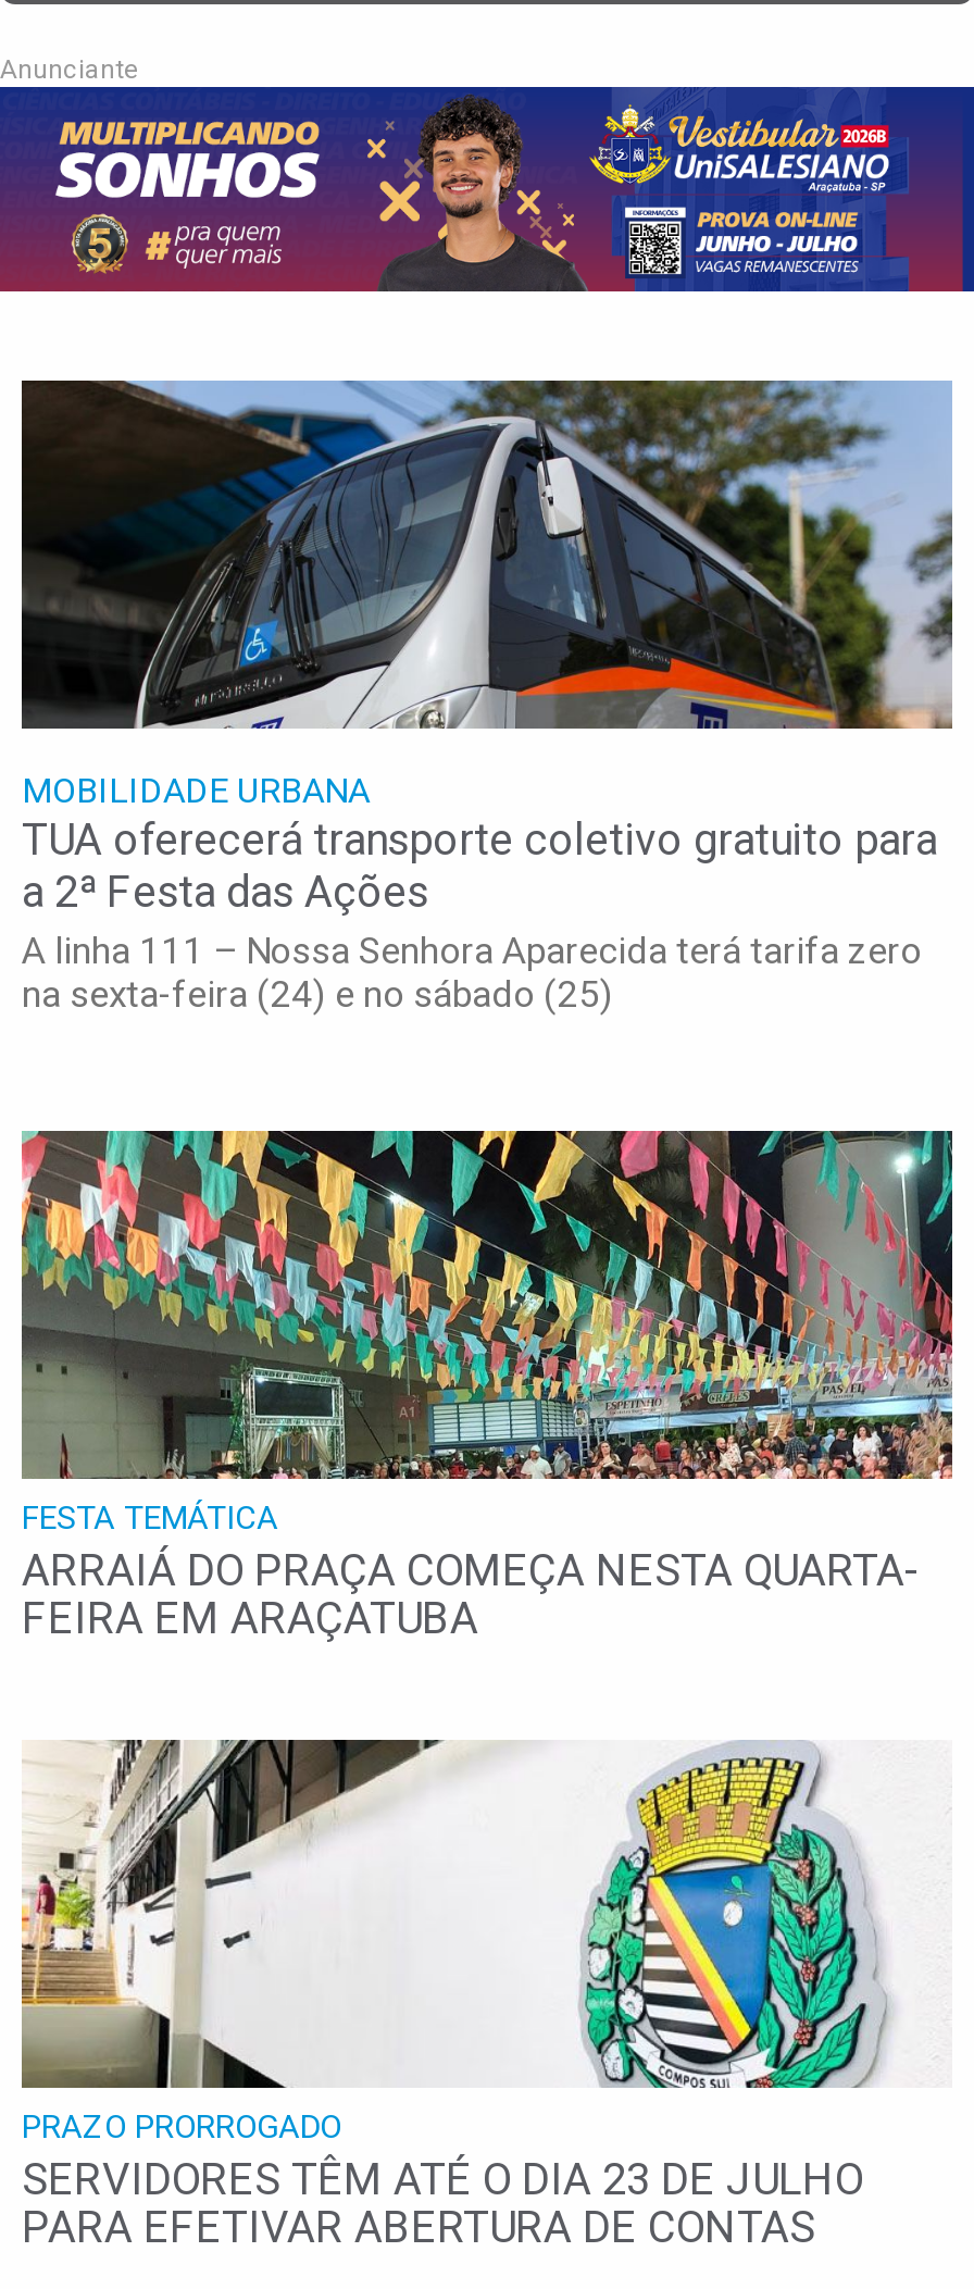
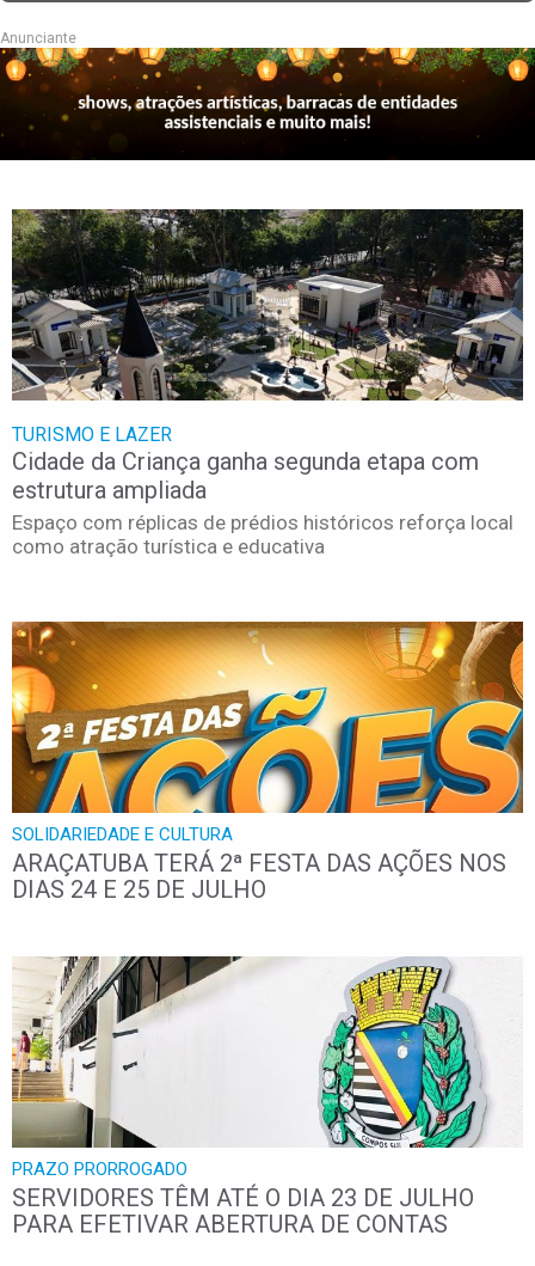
[7,85,967,294] [image] -> [4,47,531,161] [image]
[20,378,952,1016] [image] | MOBILIDADE URBANA | TUA oferecerá transporte coletivo gratuito para | a 2ª Festa das Ações | A linha 111 – Nossa Senhora Aparecida terá tarifa zero | na sexta-feira (24) e no sábado (25) -> [11,208,524,559] [image] | TURISMO E LAZER | Cidade da Criança ganha segunda etapa com | estrutura ampliada | Espaço com réplicas de prédios históricos reforça local | como atração turística e educativa
[20,1129,954,1645] [image] | FESTA TEMÁTICA | ARRAIÁ DO PRAÇA COMEÇA NESTA QUARTA- | FEIRA EM ARAÇATUBA -> [11,620,524,904] [image] | SOLIDARIEDADE E CULTURA | ARAÇATUBA TERÁ 2ª FESTA DAS AÇÕES NOS | DIAS 24 E 25 DE JULHO

